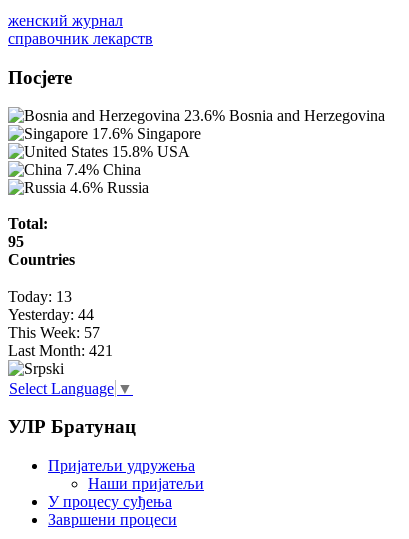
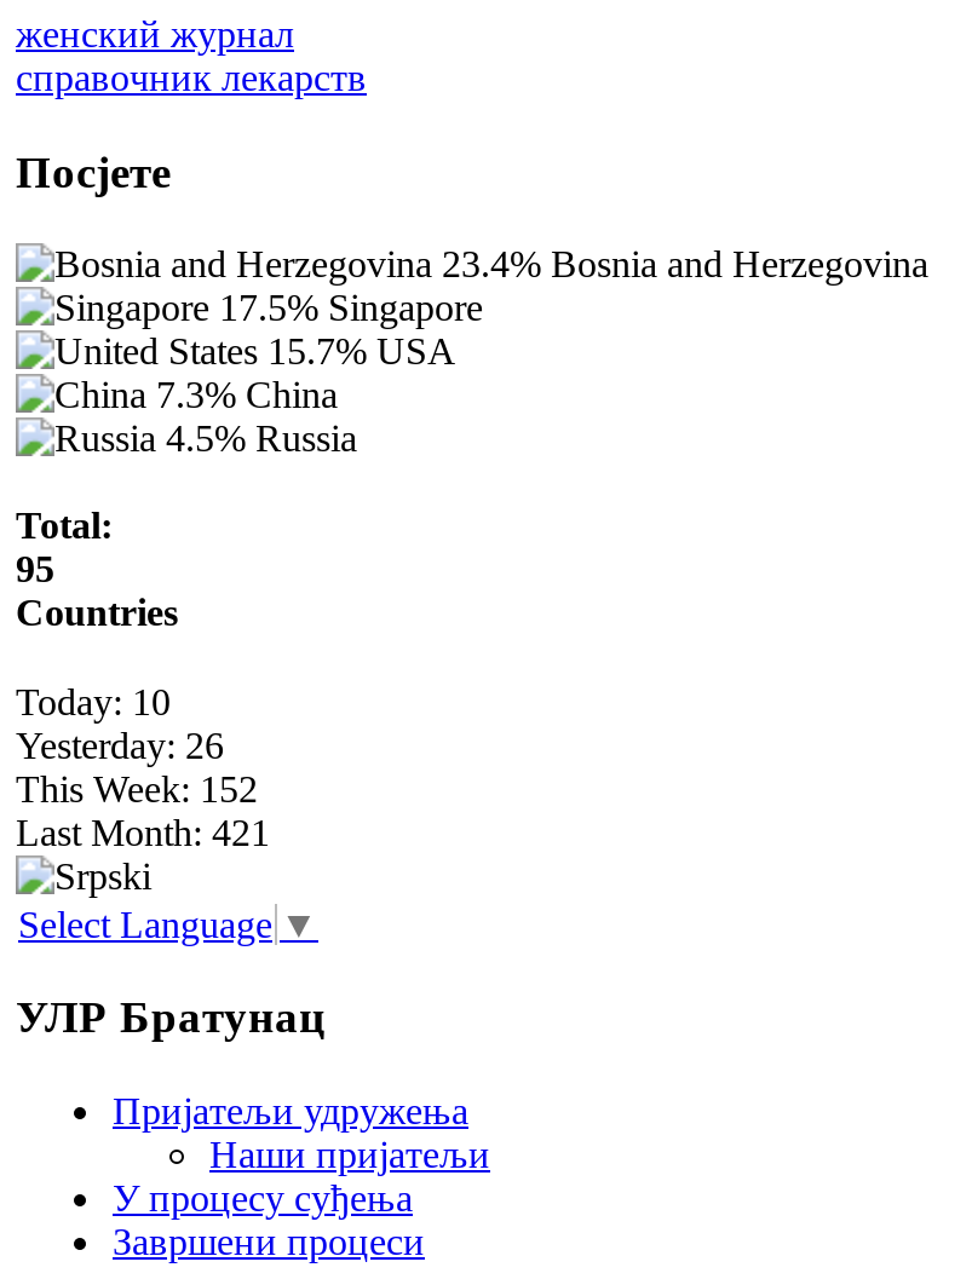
[184,107,385,124] 23.6% Bosnia and Herzegovina -> [442,244,928,285] 23.4% Bosnia and Herzegovina
[92,125,201,142] 17.6% Singapore -> [219,287,483,328] 17.5% Singapore
[112,143,190,160] 15.8% USA -> [268,331,456,372] 15.7% USA
[66,161,141,178] 7.4% China -> [156,374,338,416] 7.3% China
[70,179,149,196] 4.6% Russia -> [166,418,357,459] 4.5% Russia
[8,288,72,305] Today: 13 -> [16,682,171,723] Today: 10
[8,306,94,323] Yesterday: 44 -> [16,725,224,766] Yesterday: 26
[8,324,100,341] This Week: 57 -> [16,769,258,810] This Week: 152

